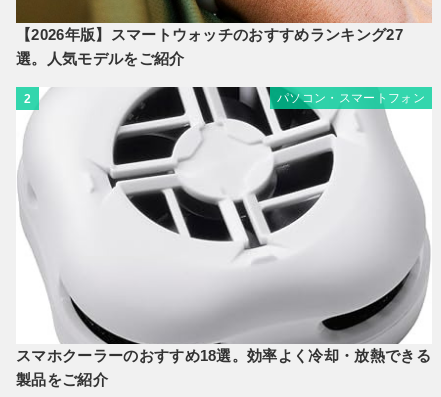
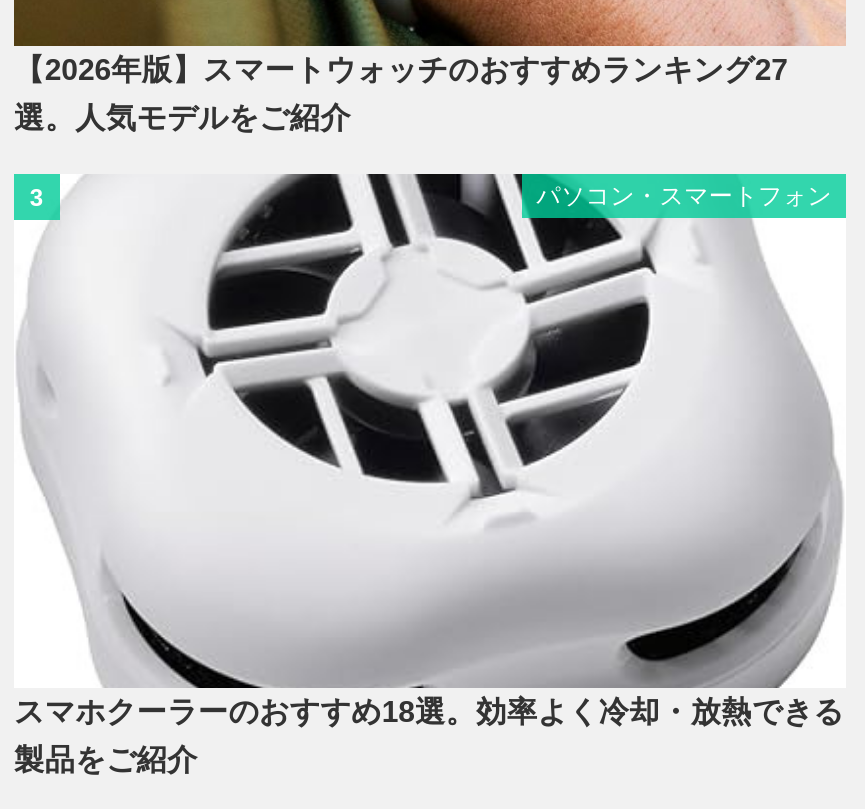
[24,92,31,106] 2 -> [30,184,44,212] 3

